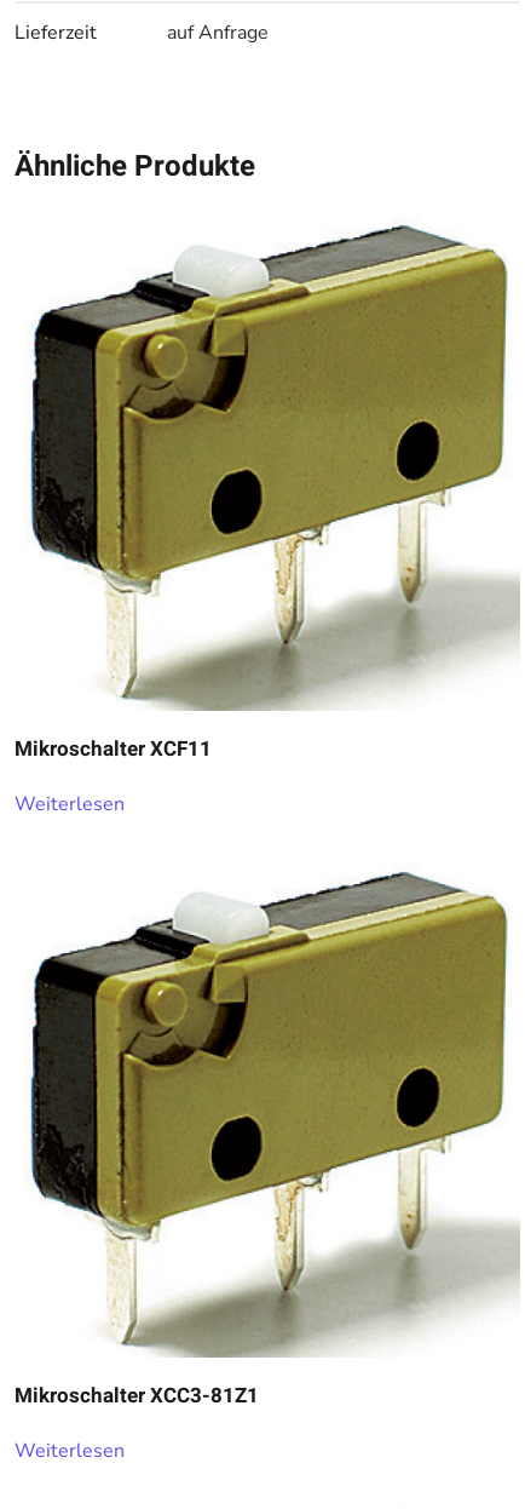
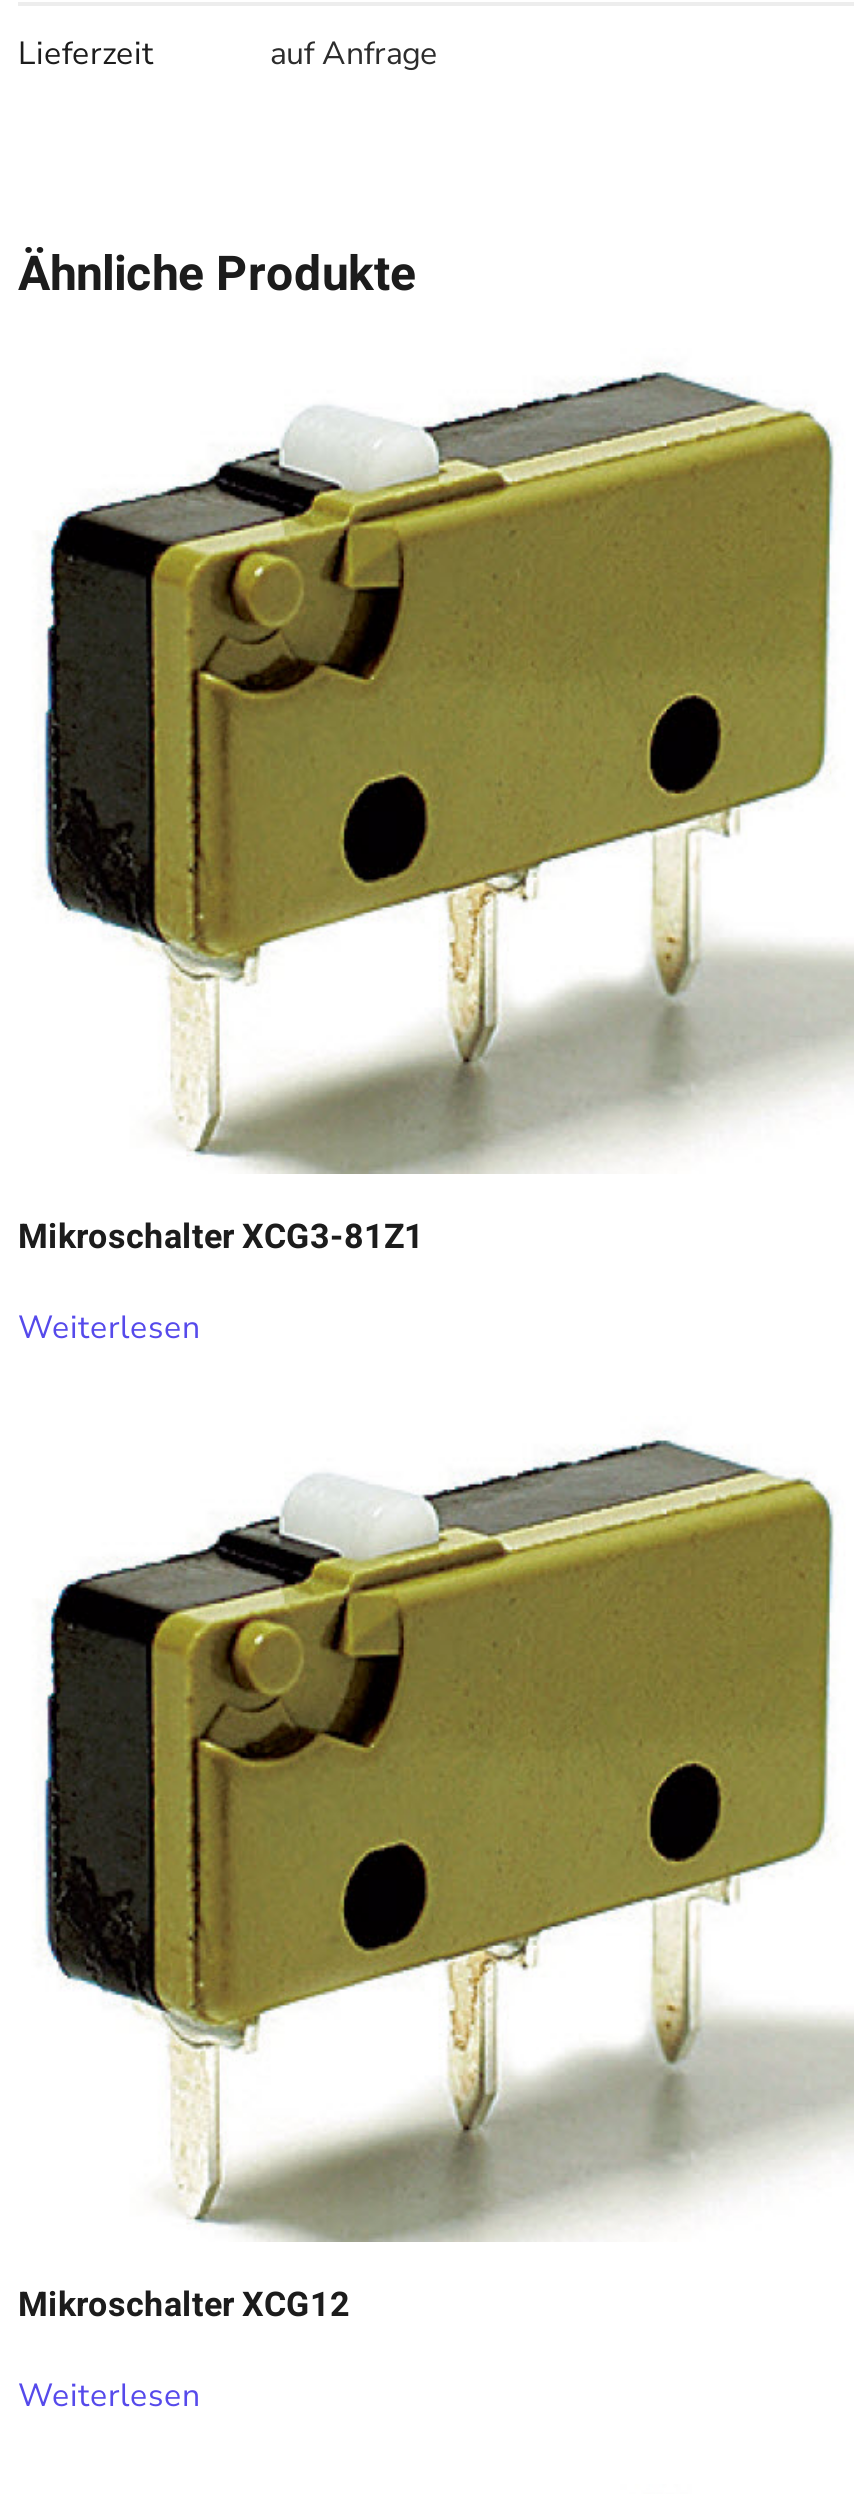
[15,734,212,764] Mikroschalter XCF11 -> [18,1212,424,1262] Mikroschalter XCG3-81Z1
[15,1380,259,1410] Mikroschalter XCC3-81Z1 -> [18,2279,350,2329] Mikroschalter XCG12

